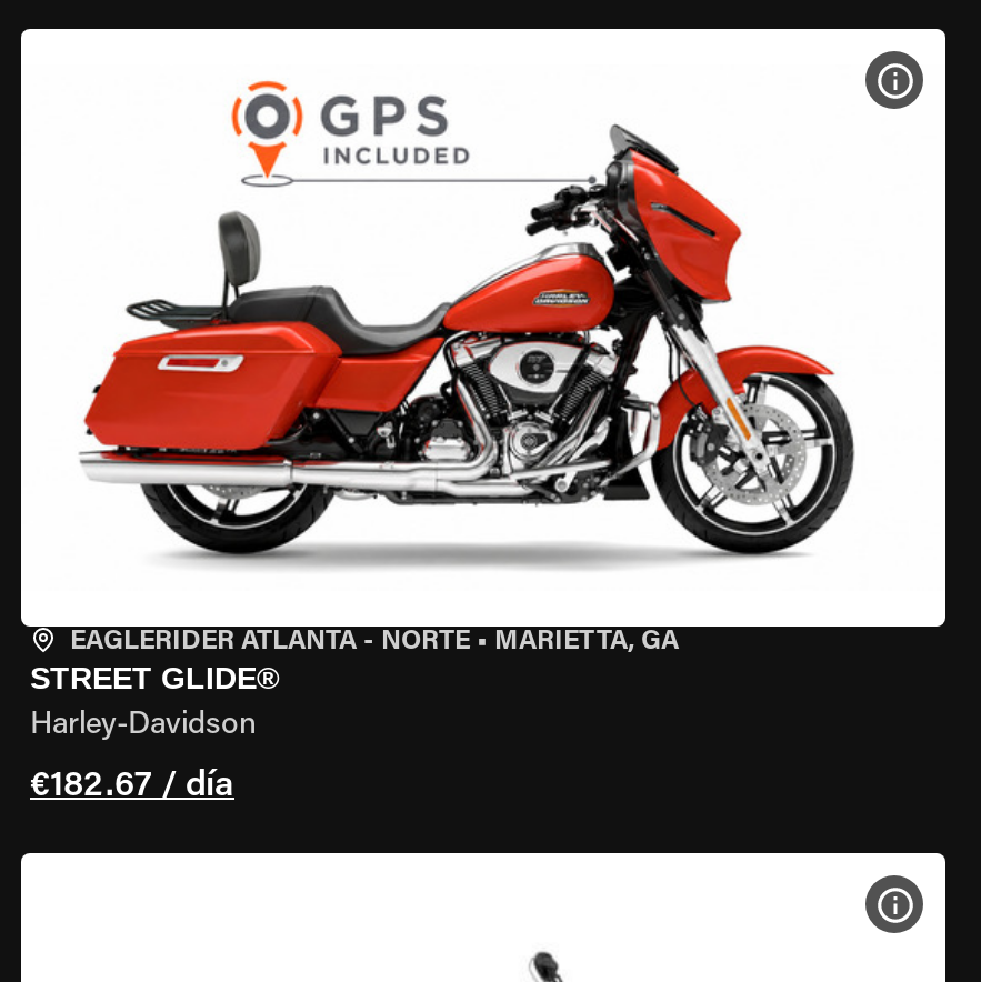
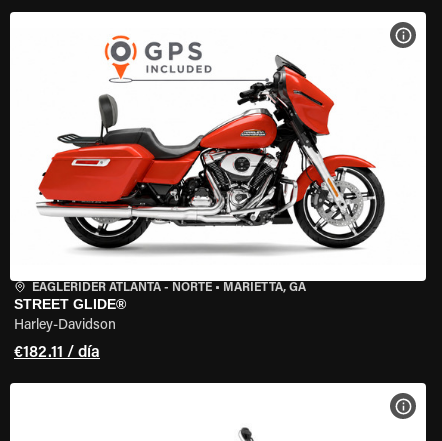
[30,769,234,804] €182.67 / día -> [14,345,100,361] €182.11 / día

